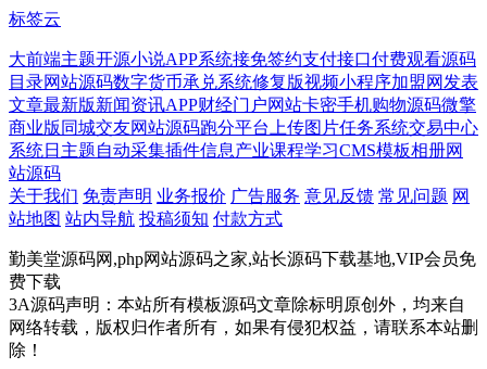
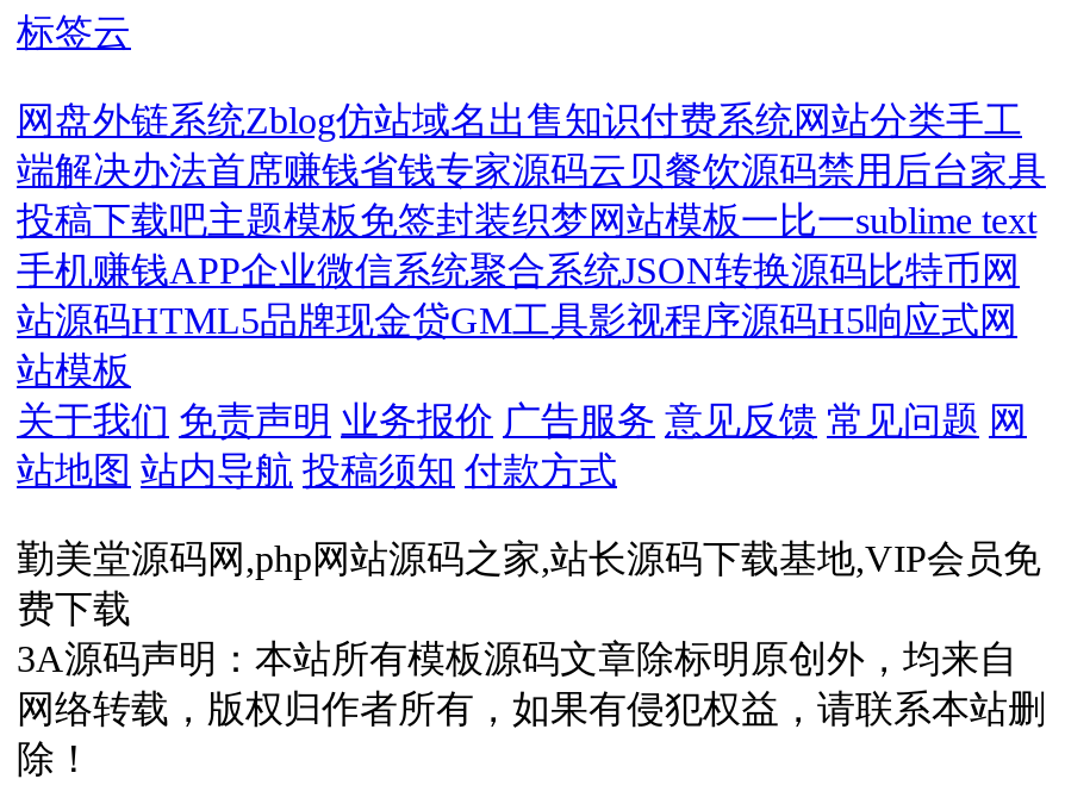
[9,50,478,183] 大前端主题开源小说APP系统接免签约支付接口付费观看源码 | 目录网站源码数字货币承兑系统修复版视频小程序加盟网发表 | 文章最新版新闻资讯APP财经门户网站卡密手机购物源码微擎 | 商业版同城交友网站源码跑分平台上传图片任务系统交易中心 | 系统日主题自动采集插件信息产业课程学习CMS模板相册网 | 站源码 -> [17,101,1046,391] 网盘外链系统Zblog仿站域名出售知识付费系统网站分类手工 | 端解决办法首席赚钱省钱专家源码云贝餐饮源码禁用后台家具 | 投稿下载吧主题模板免签封装织梦网站模板一比一sublime text | 手机赚钱APP企业微信系统聚合系统JSON转换源码比特币网 | 站源码HTML5品牌现金贷GM工具影视程序源码H5响应式网 | 站模板

